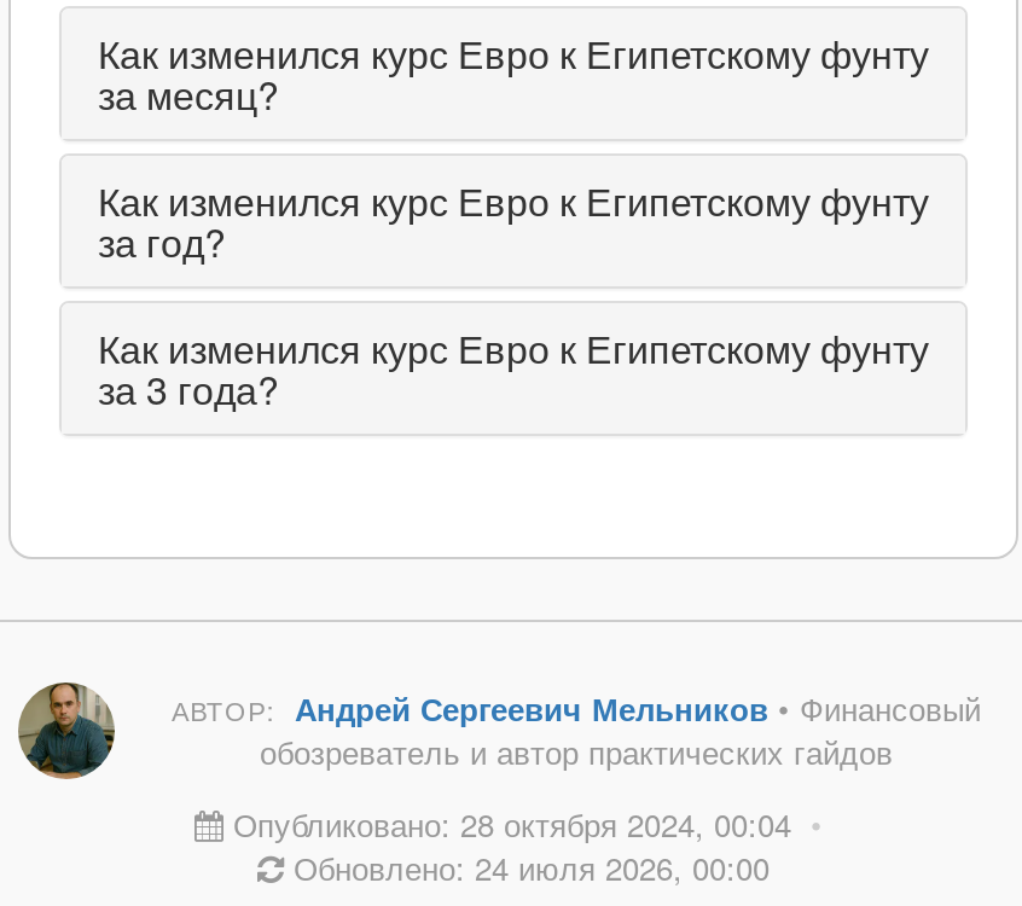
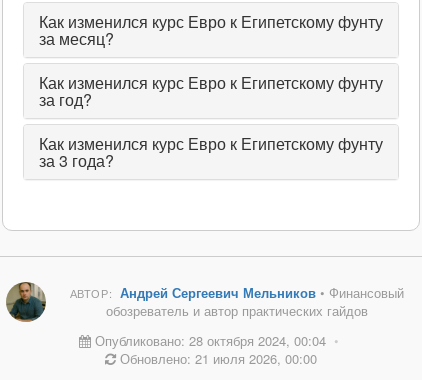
[284,844,770,890] Обновлено: 24 июля 2026, 00:00 -> [116,349,317,368] Обновлено: 21 июля 2026, 00:00

